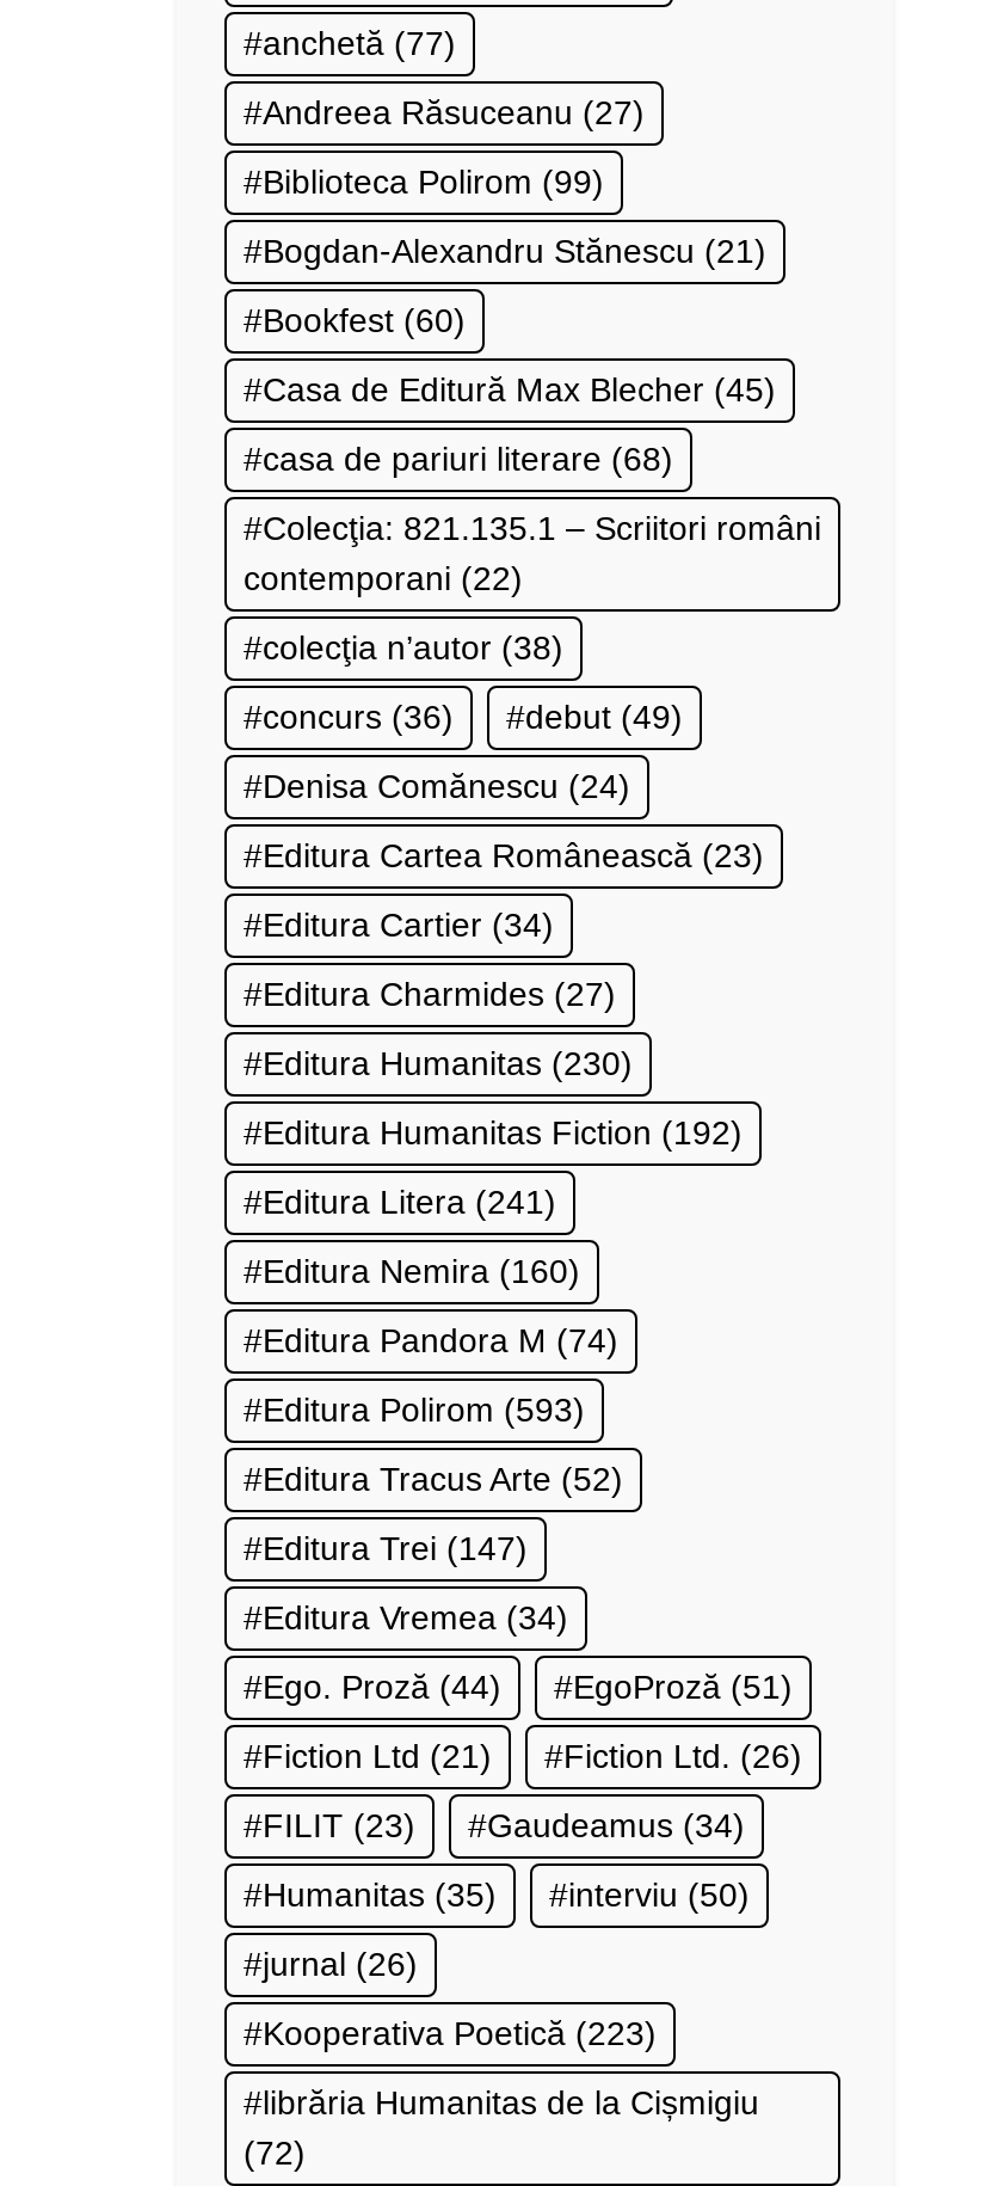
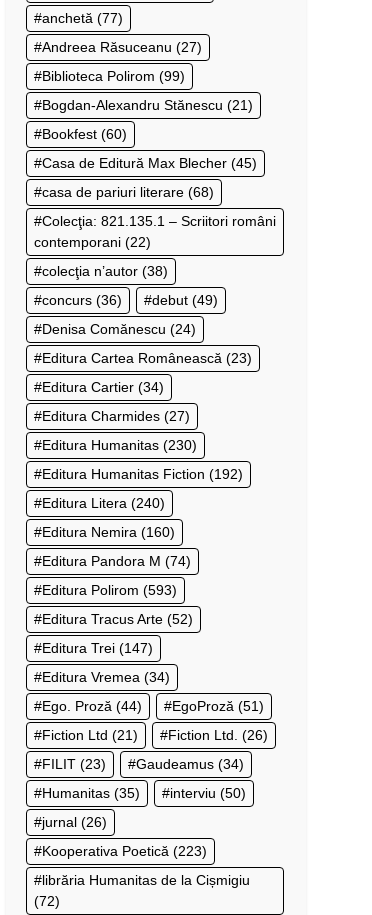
[263,1182,556,1220] Editura Litera (241) -> [42,495,165,511] Editura Litera (240)

